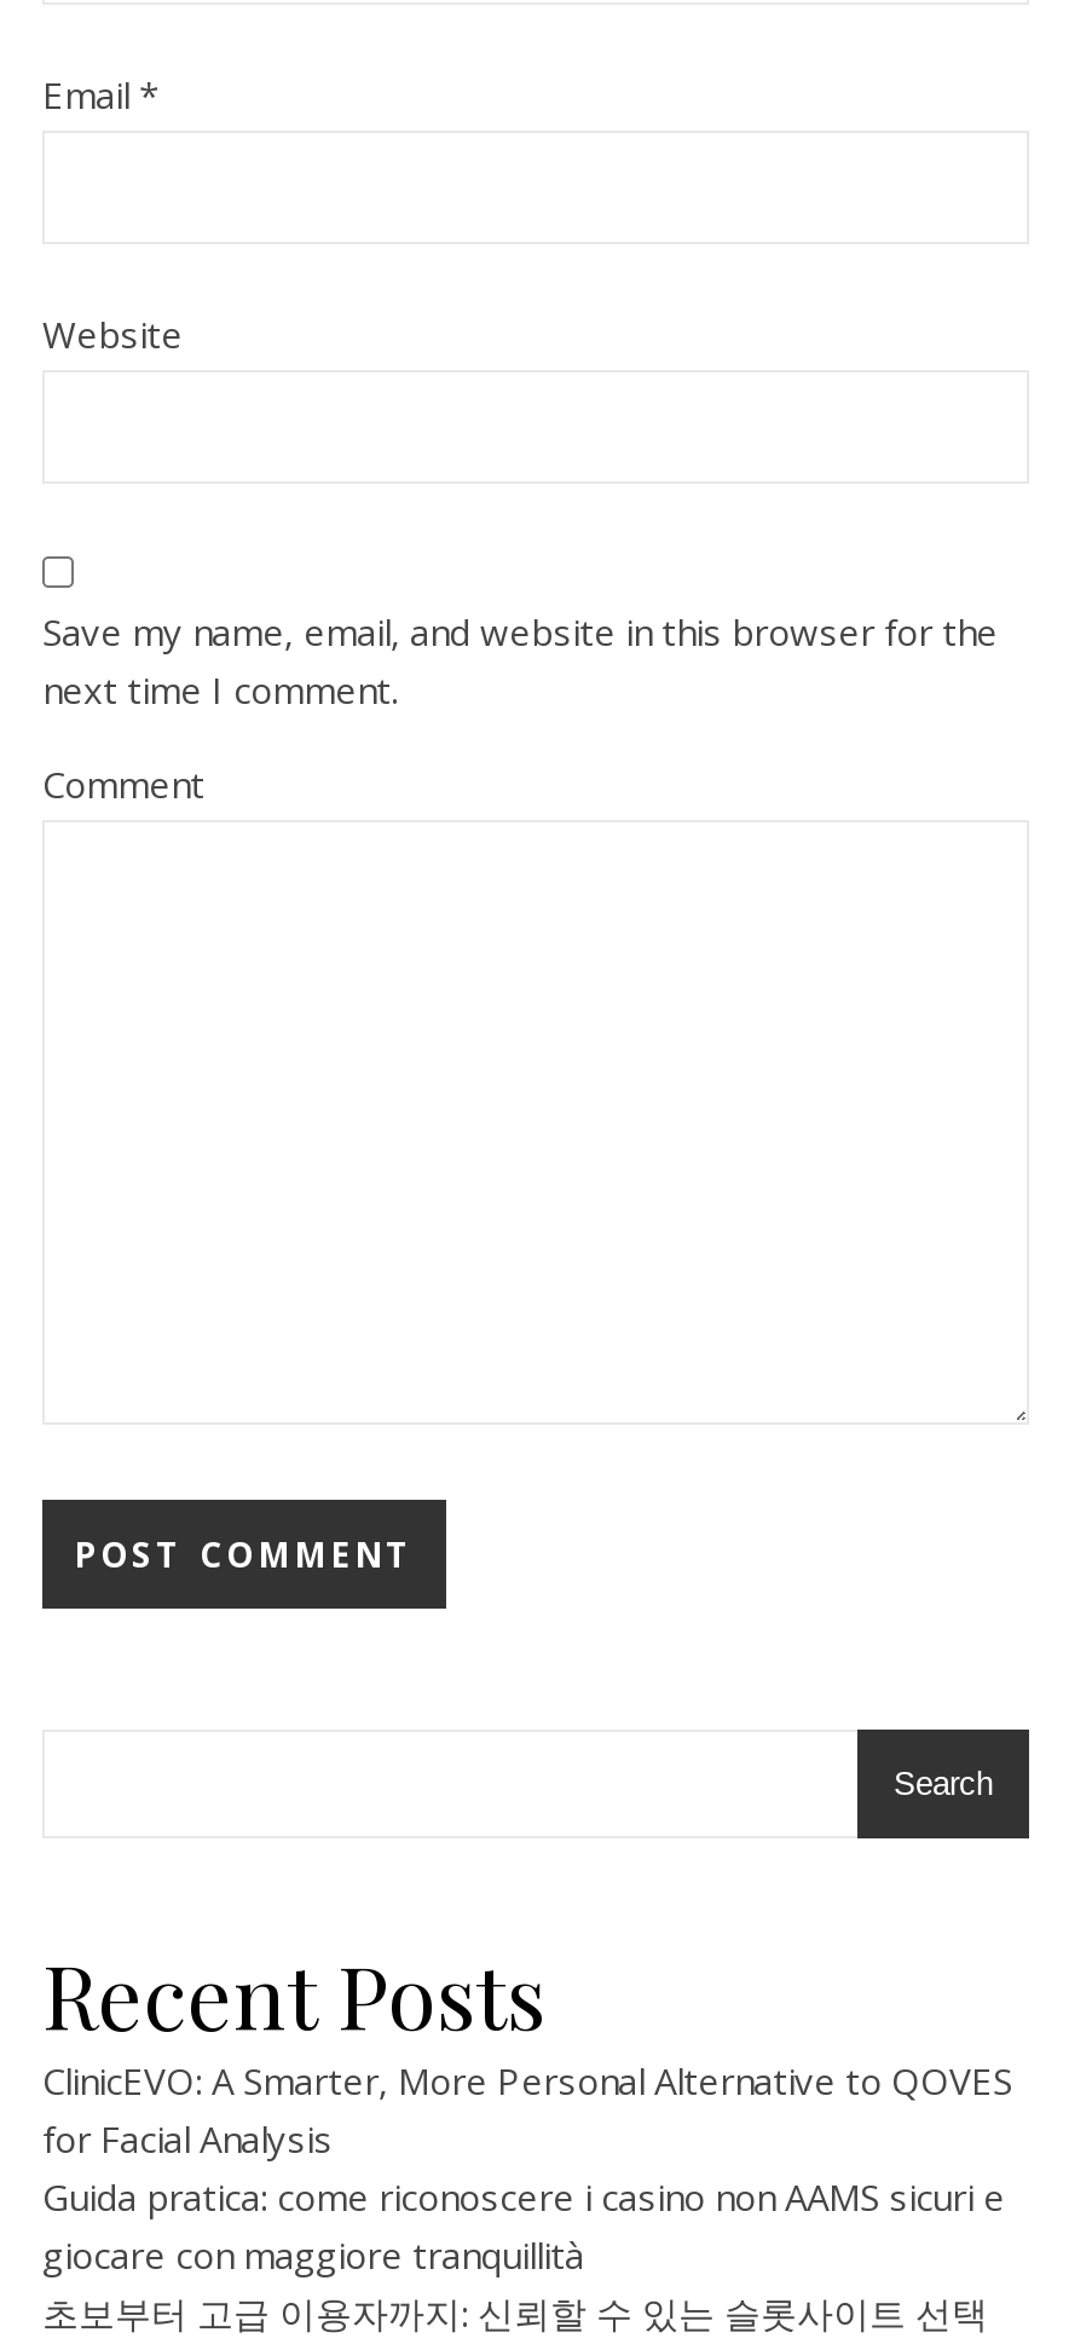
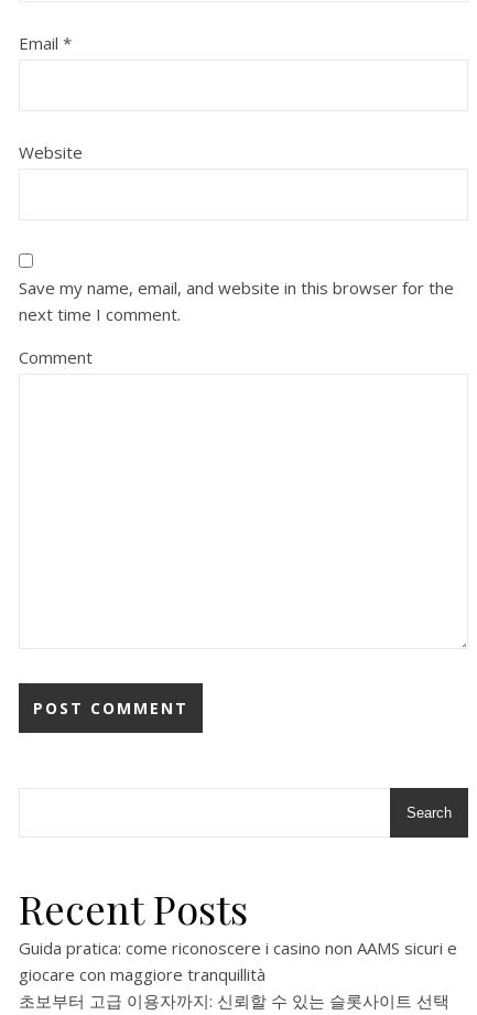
[42,2056,1012,2163] ClinicEVO: A Smarter, More Personal Alternative to QOVES | for Facial Analysis -> none

